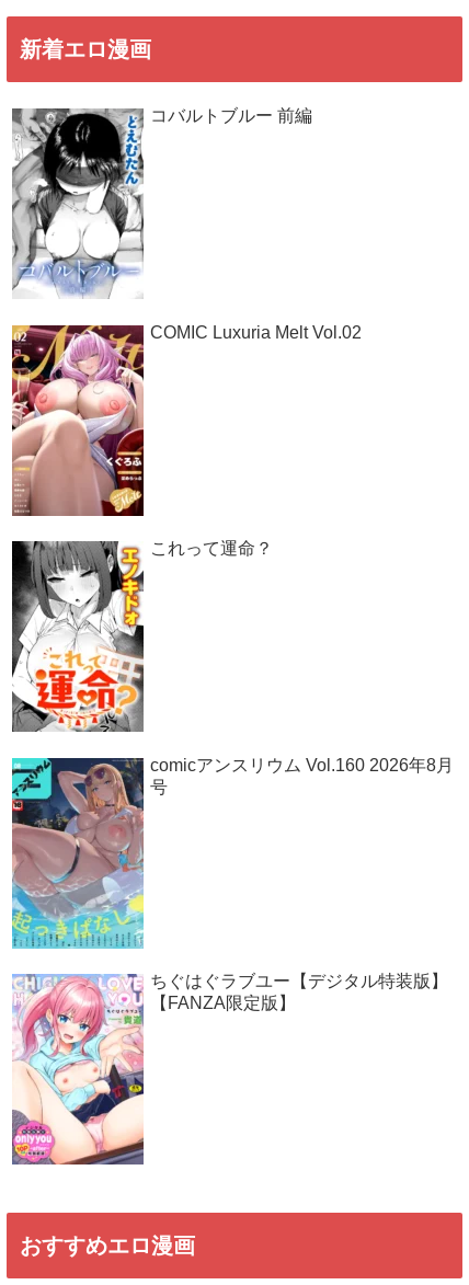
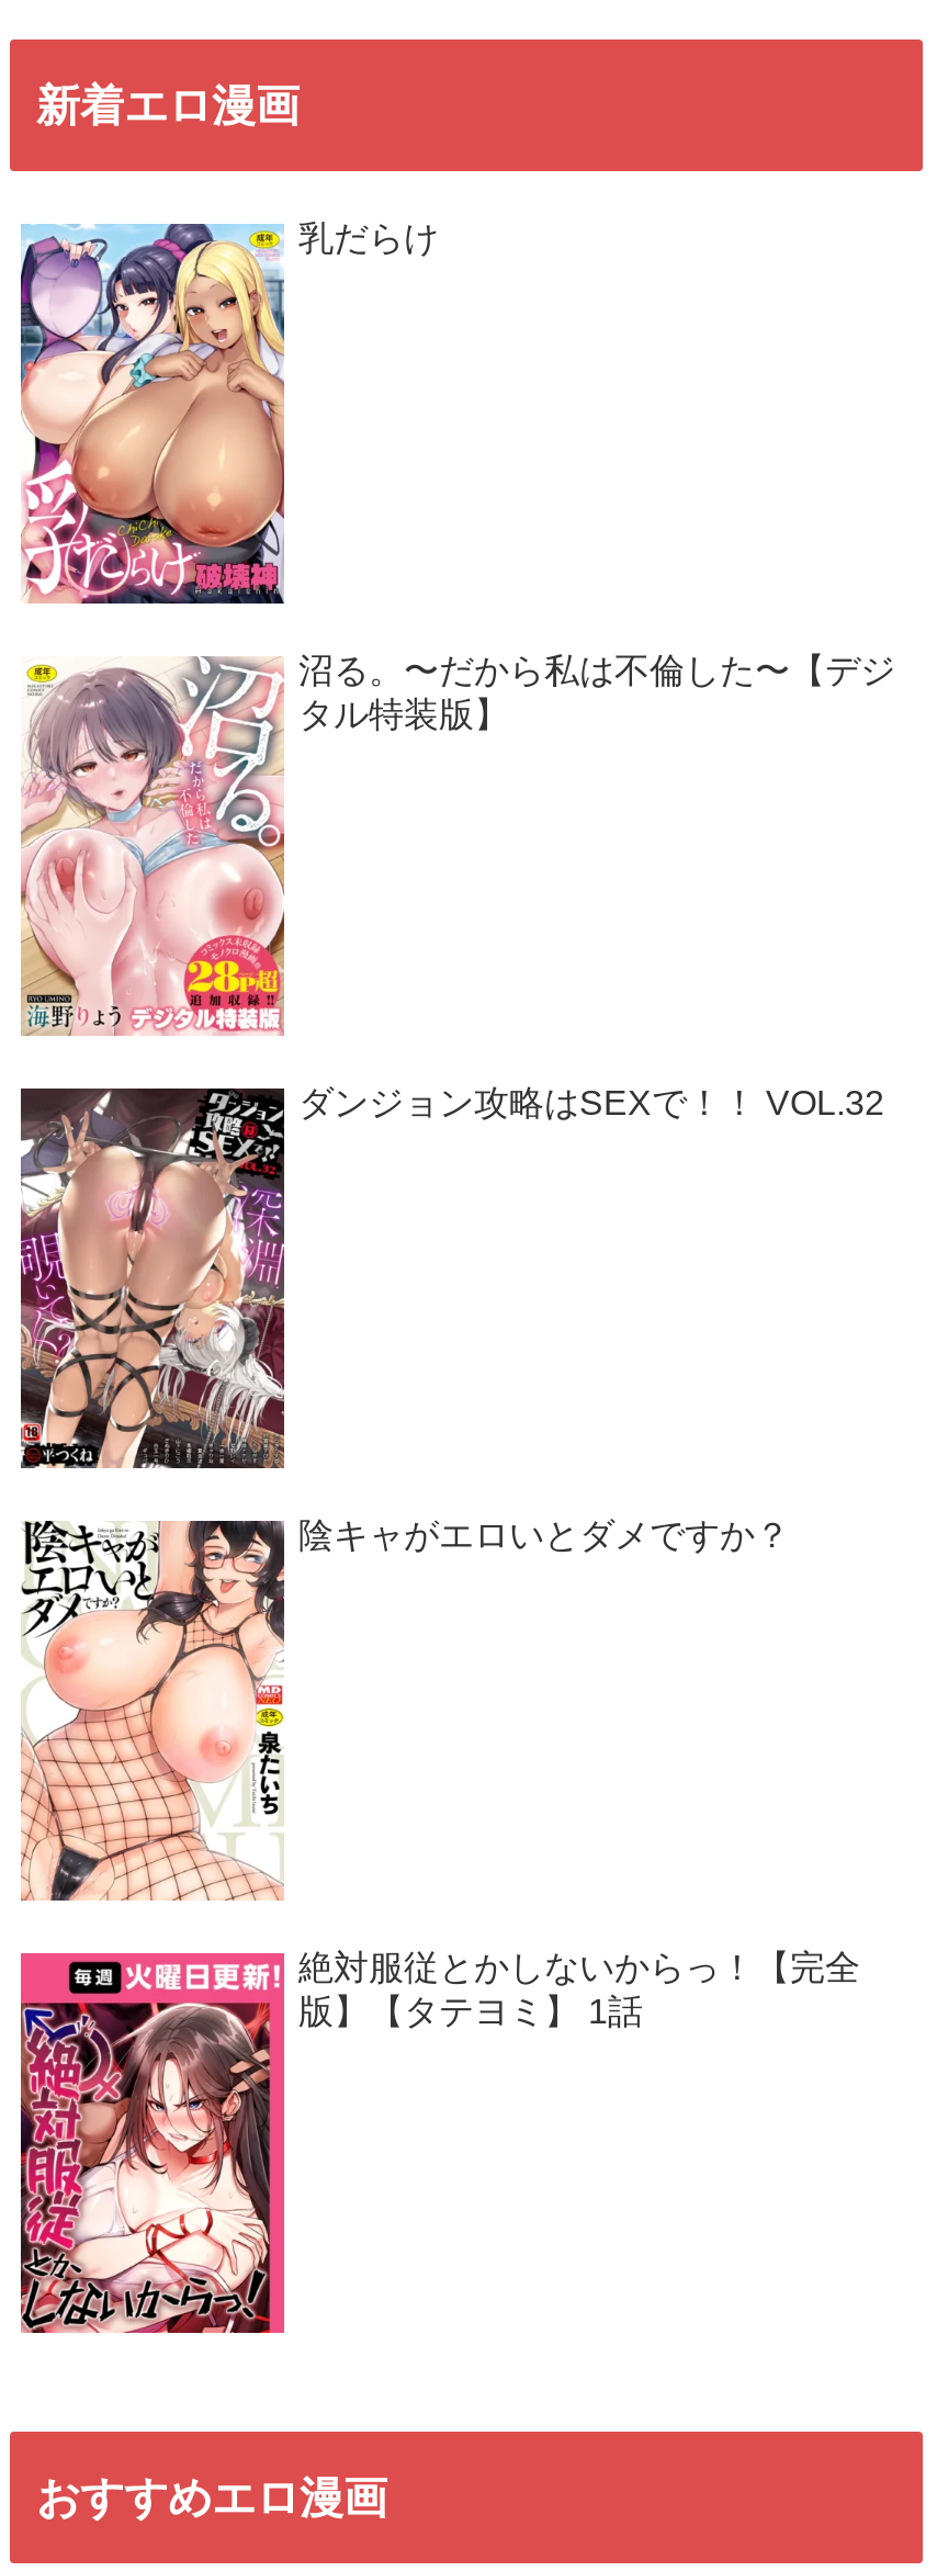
[11,107,313,299] [image] | コバルトブルー 前編 -> [19,218,439,606] [image] | 乳だらけ
[11,323,362,517] [image] | COMIC Luxuria Melt Vol.02 -> [21,650,895,1036] [image] | 沼る。〜だから私は不倫した〜【デジ | タル特装版】
[11,539,273,732] [image] | これって運命？ -> [19,1083,884,1468] [image] | ダンジョン攻略はSEXで！！ VOL.32
[11,755,454,950] [image] | comicアンスリウム Vol.160 2026年8月 | 号 -> [19,1515,790,1903] [image] | 陰キャがエロいとダメですか？
[11,972,449,1166] [image] | ちぐはぐラブユー【デジタル特装版】 | 【FANZA限定版】 -> [19,1948,860,2335] [image] | 絶対服従とかしないからっ！【完全 | 版】【タテヨミ】 1話

